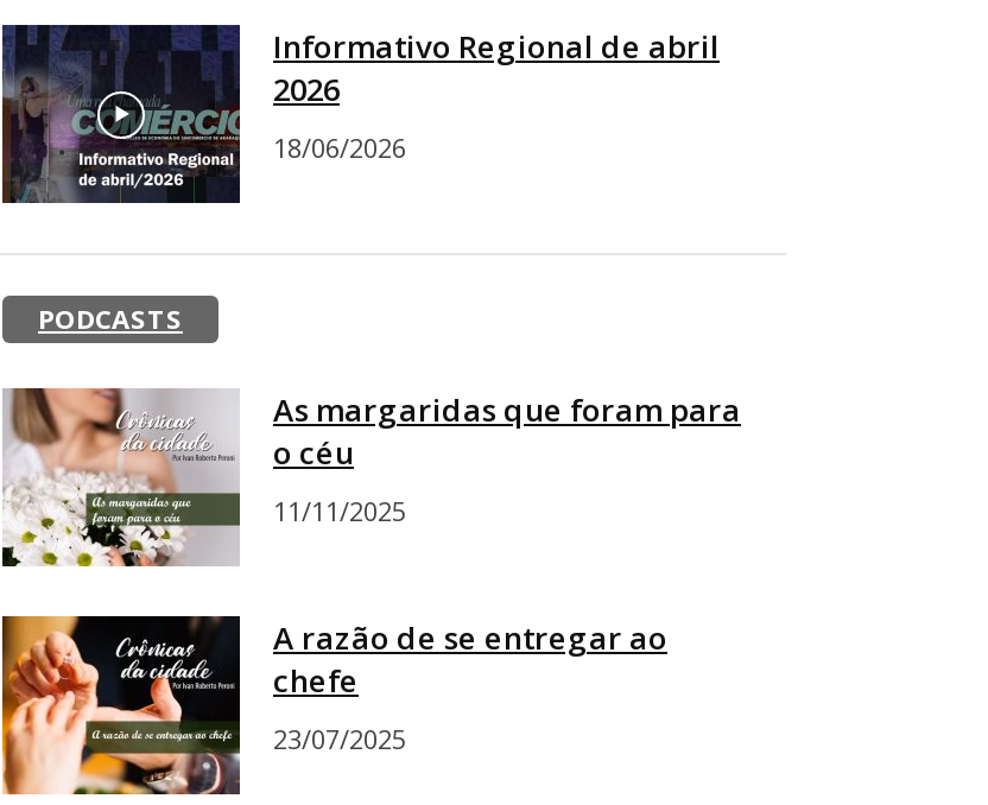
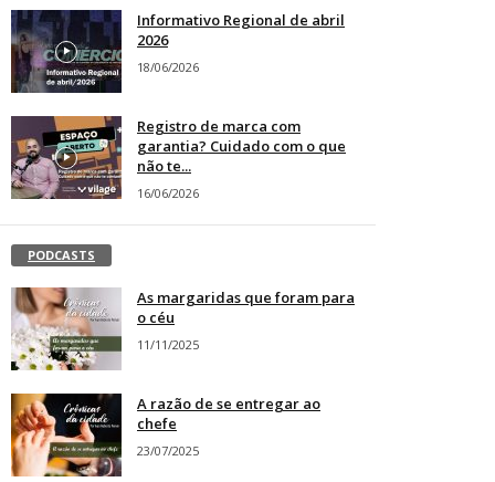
none -> [11,115,346,202] [image] | Registro de marca com | garantia? Cuidado com o que | não te... | 16/06/2026

